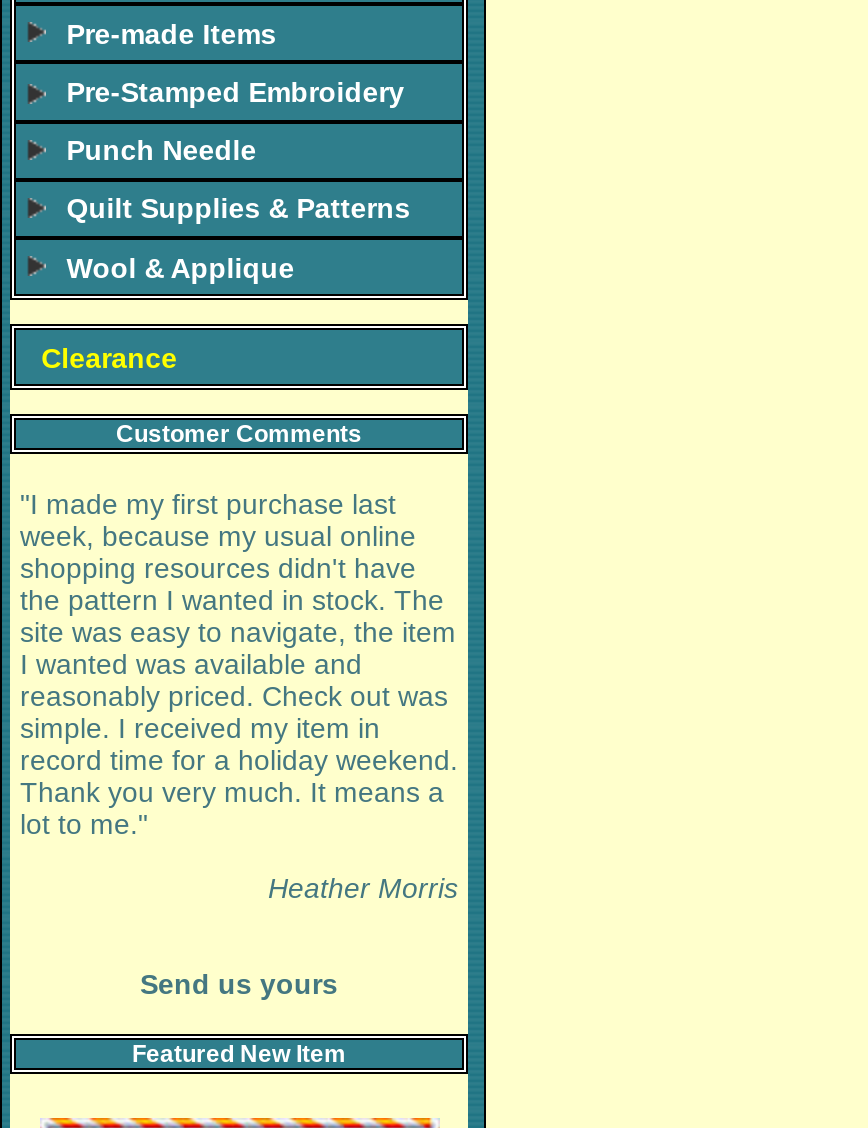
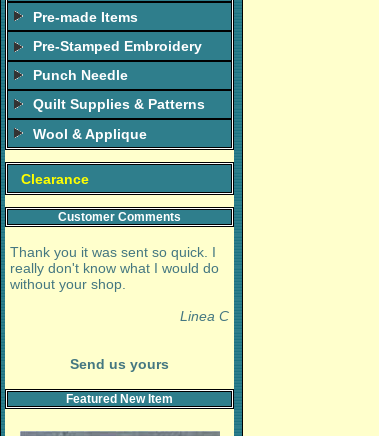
[20,489,458,841] "I made my first purchase last | week, because my usual online | shopping resources didn't have | the pattern I wanted in stock. The | site was easy to navigate, the item | I wanted was available and | reasonably priced. Check out was | simple. I received my item in | record time for a holiday weekend. | Thank you very much. It means a | lot to me." -> [10,244,219,292] Thank you it was sent so quick. I | really don't know what I would do | without your shop.
[268,873,458,905] Heather Morris -> [180,308,229,324] Linea C

